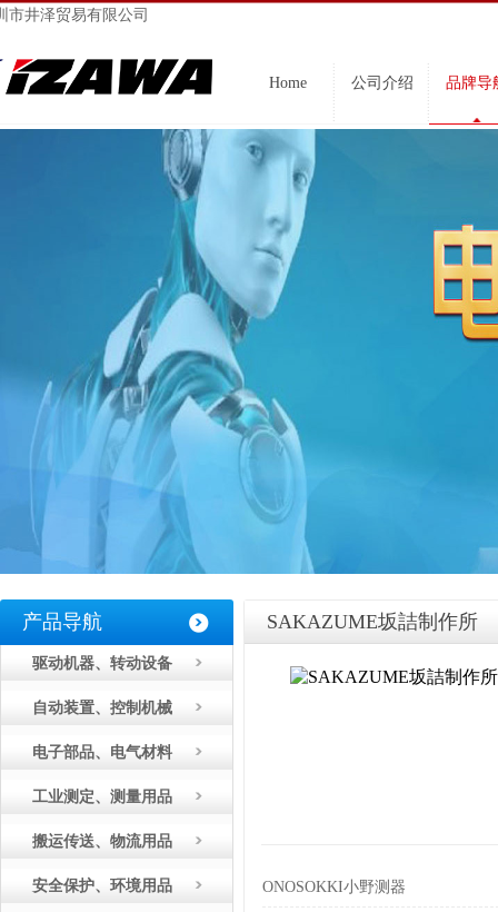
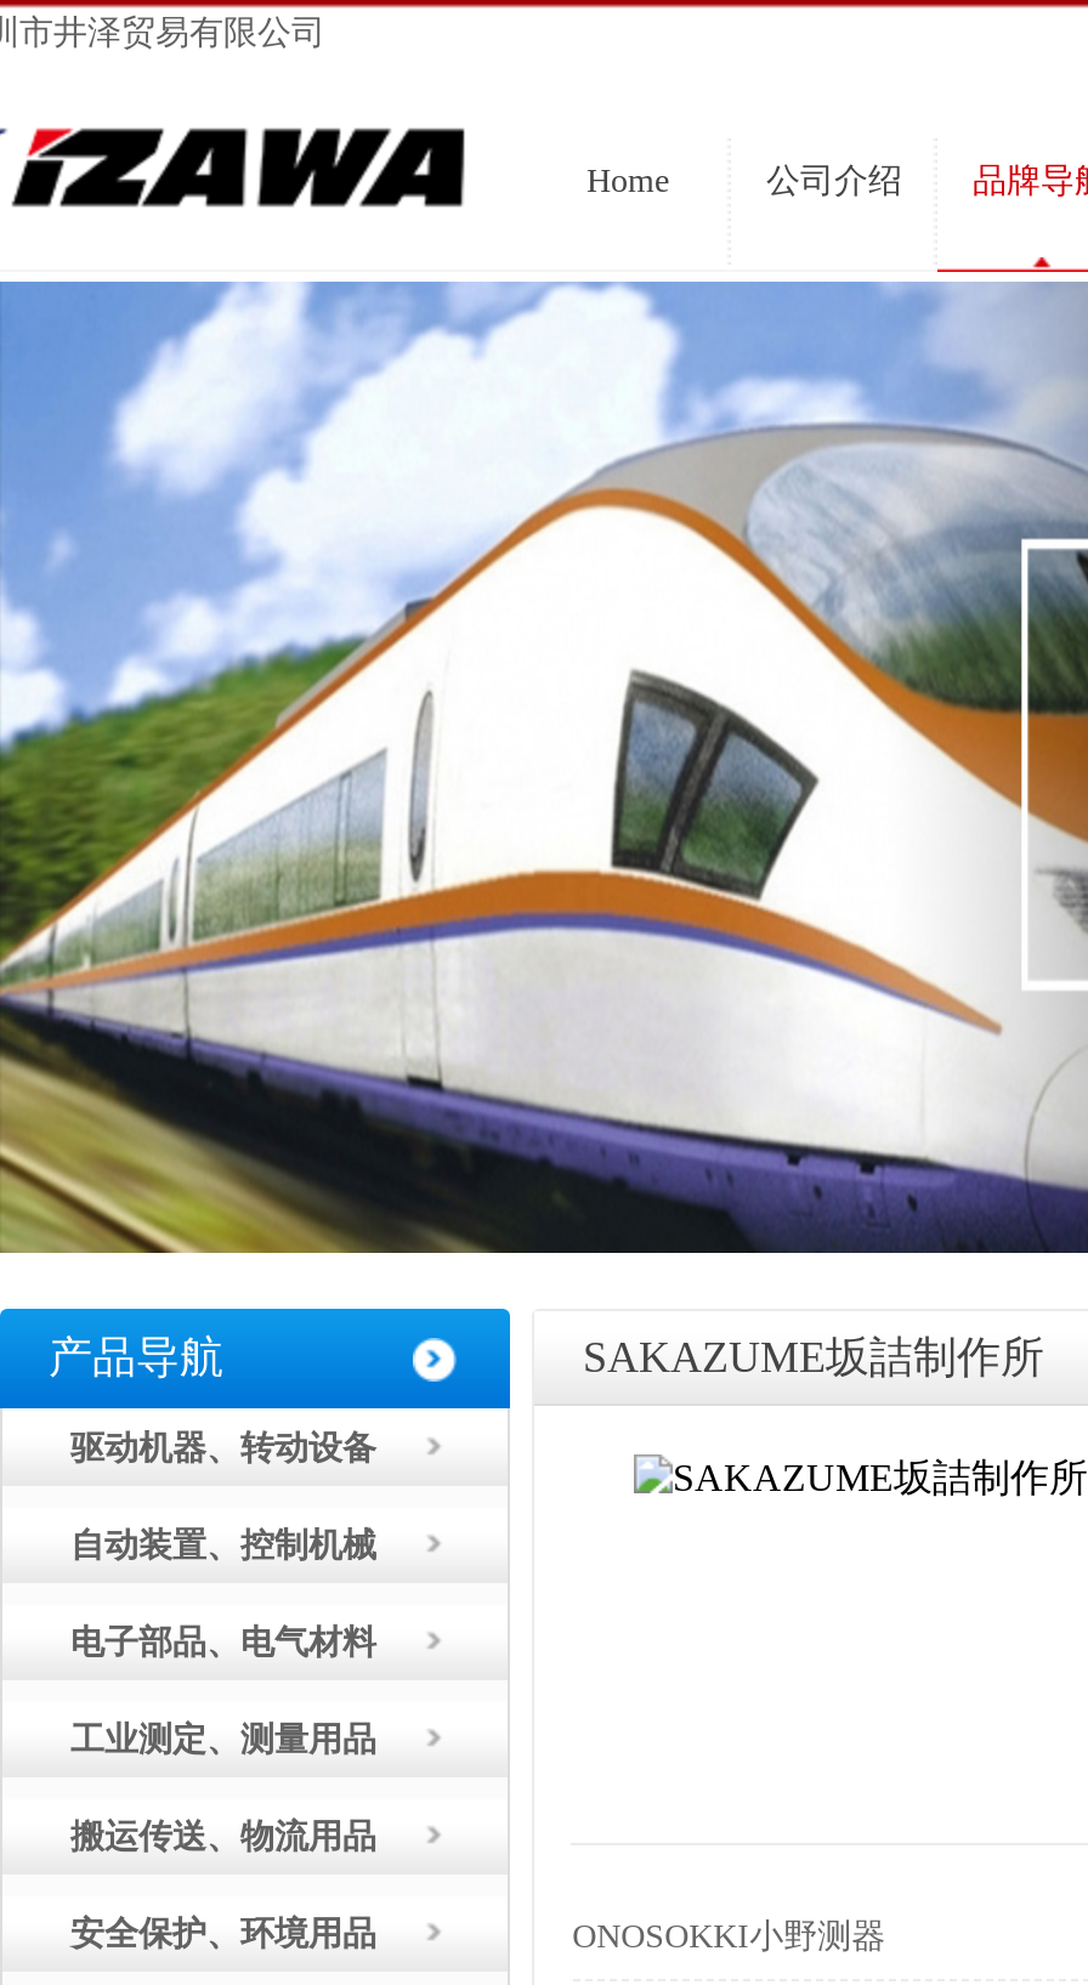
[3,128,495,575] [image] -> [7,282,1081,1255] [image]

